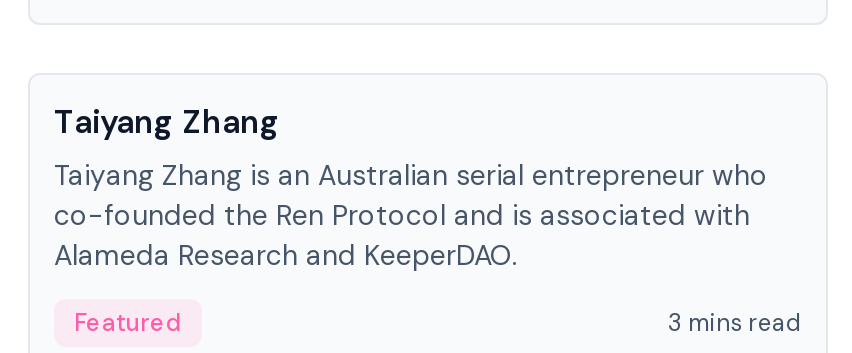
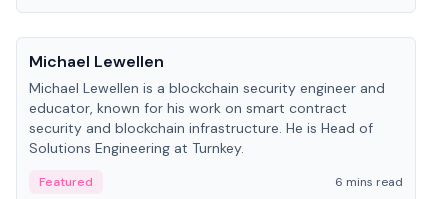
[54,101,768,273] Taiyang Zhang | Taiyang Zhang is an Australian serial entrepreneur who | co-founded the Ren Protocol and is associated with | Alameda Research and KeeperDAO. -> [29,51,385,157] Michael Lewellen | Michael Lewellen is a blockchain security engineer and | educator, known for his work on smart contract | security and blockchain infrastructure. He is Head of | Solutions Engineering at Turnkey.
[668,307,802,339] 3 mins read -> [335,174,403,190] 6 mins read

